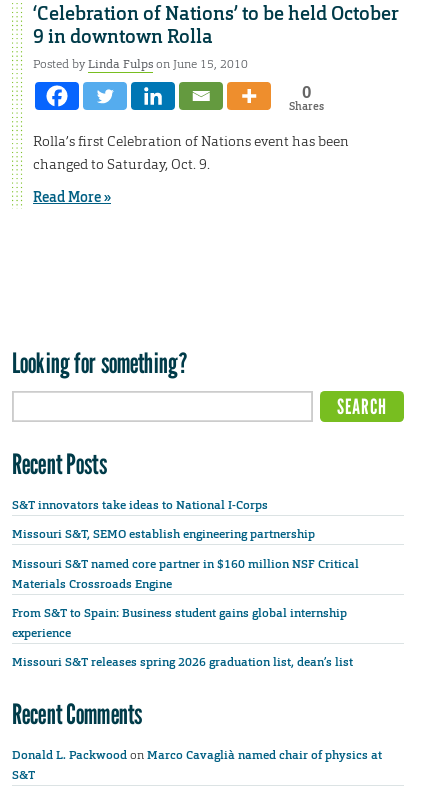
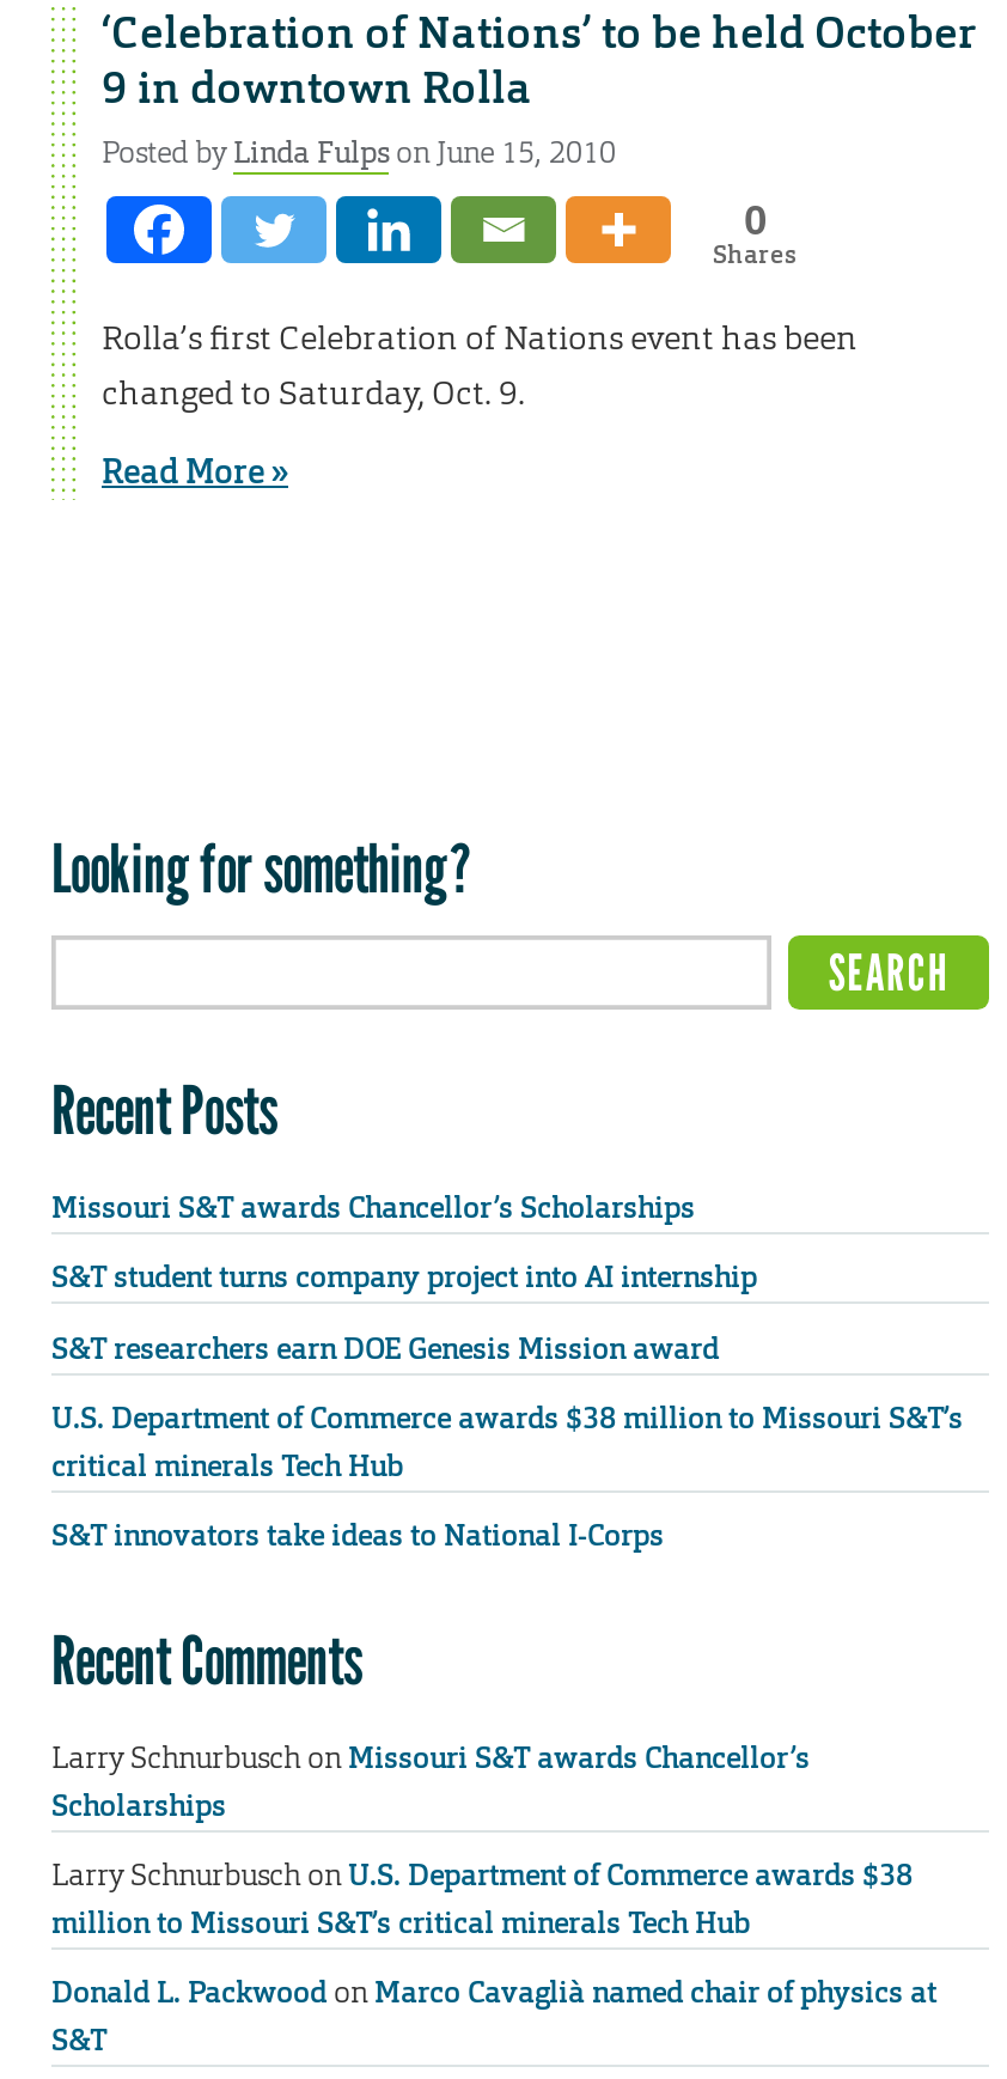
none -> [51,1190,963,1485] Missouri S&T awards Chancellor’s Scholarships | S&T student turns company project into AI internship | S&T researchers earn DOE Genesis Mission award | U.S. Department of Commerce awards $38 million to Missouri S&T’s | critical minerals Tech Hub
moved [12,497,268,513] -> [51,1516,664,1555]: S&T innovators take ideas to National I-Corps
[12,526,359,670] Missouri S&T, SEMO establish engineering partnership | Missouri S&T named core partner in $160 million NSF Critical | Materials Crossroads Engine | From S&T to Spain: Business student gains global internship | experience | Missouri S&T releases spring 2026 graduation list, dean’s list -> none
moved [12,697,142,731] -> [51,1619,363,1701]: Recent Comments
none -> [51,1740,913,1944] Larry Schnurbusch on Missouri S&T awards Chancellor’s | Scholarships | Larry Schnurbusch on U.S. Department of Commerce awards $38 | million to Missouri S&T’s critical minerals Tech Hub

